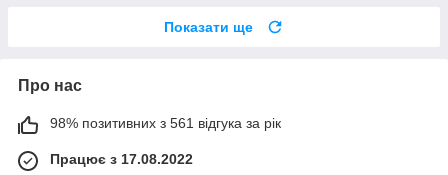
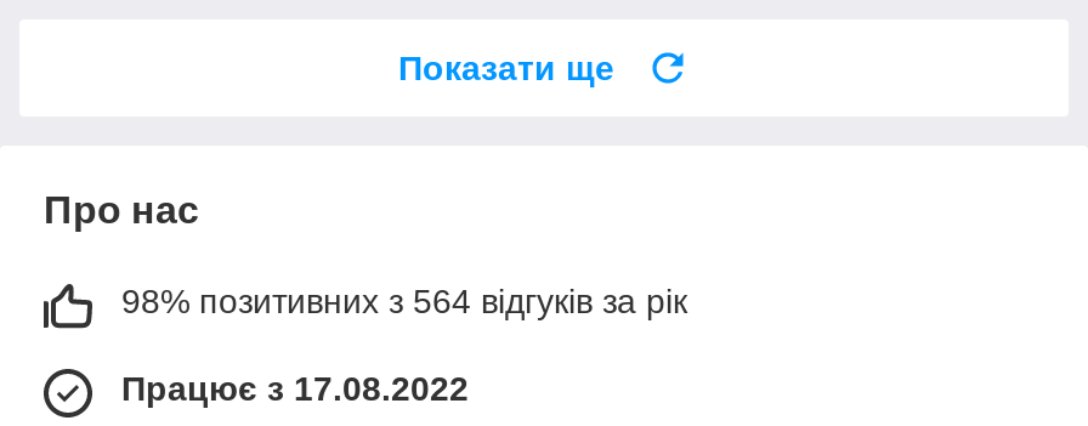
[50,115,281,131] 98% позитивних з 561 відгука за рік -> [121,281,687,319] 98% позитивних з 564 відгуків за рік

